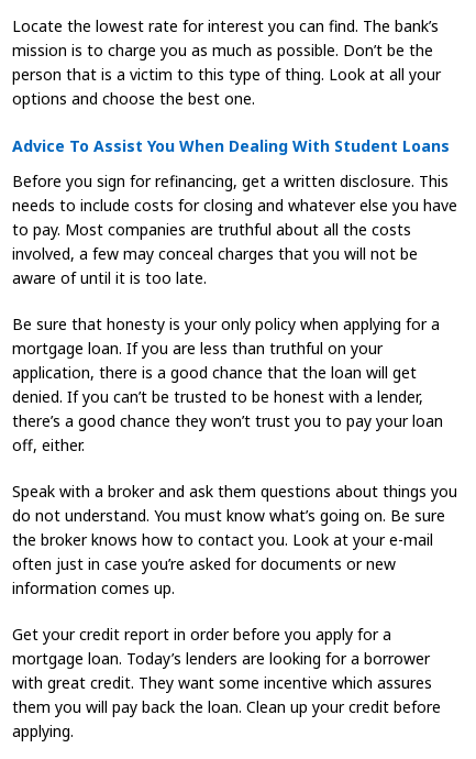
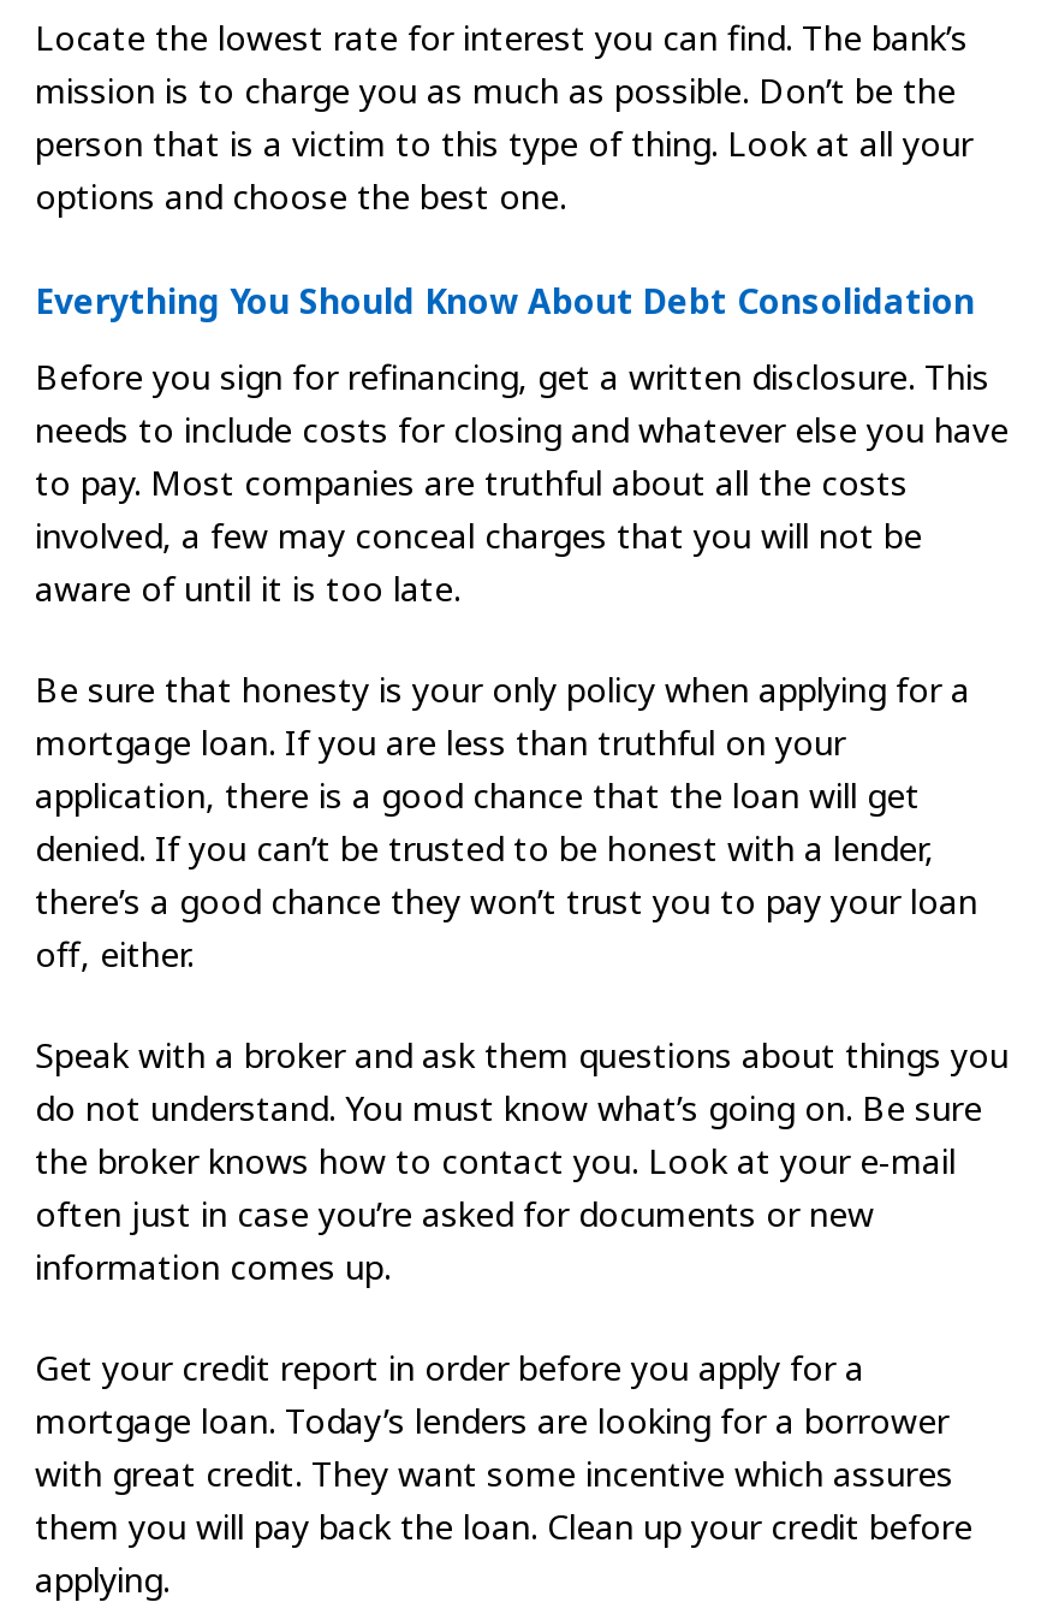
[12,136,450,157] Advice To Assist You When Dealing With Student Loans -> [35,278,975,323] Everything You Should Know About Debt Consolidation

